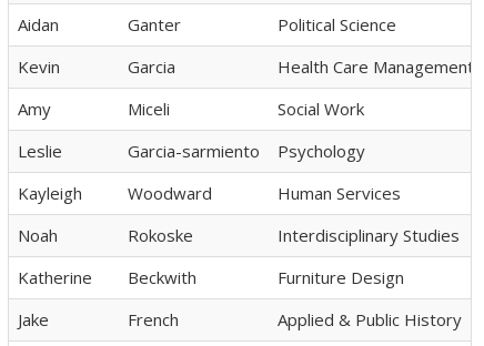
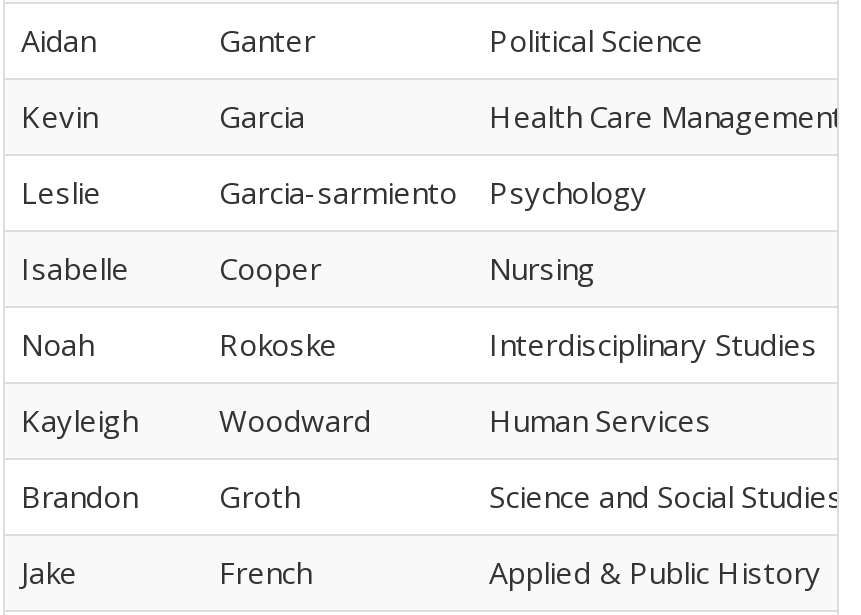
[18,97,364,119] Amy | Miceli | Social Work -> none
moved [18,139,365,162] -> [21,171,647,211]: Leslie | Garcia-sarmiento | Psychology
none -> [21,247,595,287] Isabelle | Cooper | Nursing
moved [18,182,401,204] -> [21,399,711,439]: Kayleigh | Woodward | Human Services
moved [18,224,460,246] -> [21,323,817,363]: Noah | Rokoske | Interdisciplinary Studies
[18,266,404,288] Katherine | Beckwith | Furniture Design -> [21,475,843,515] Brandon | Groth | Science and Social Studies

